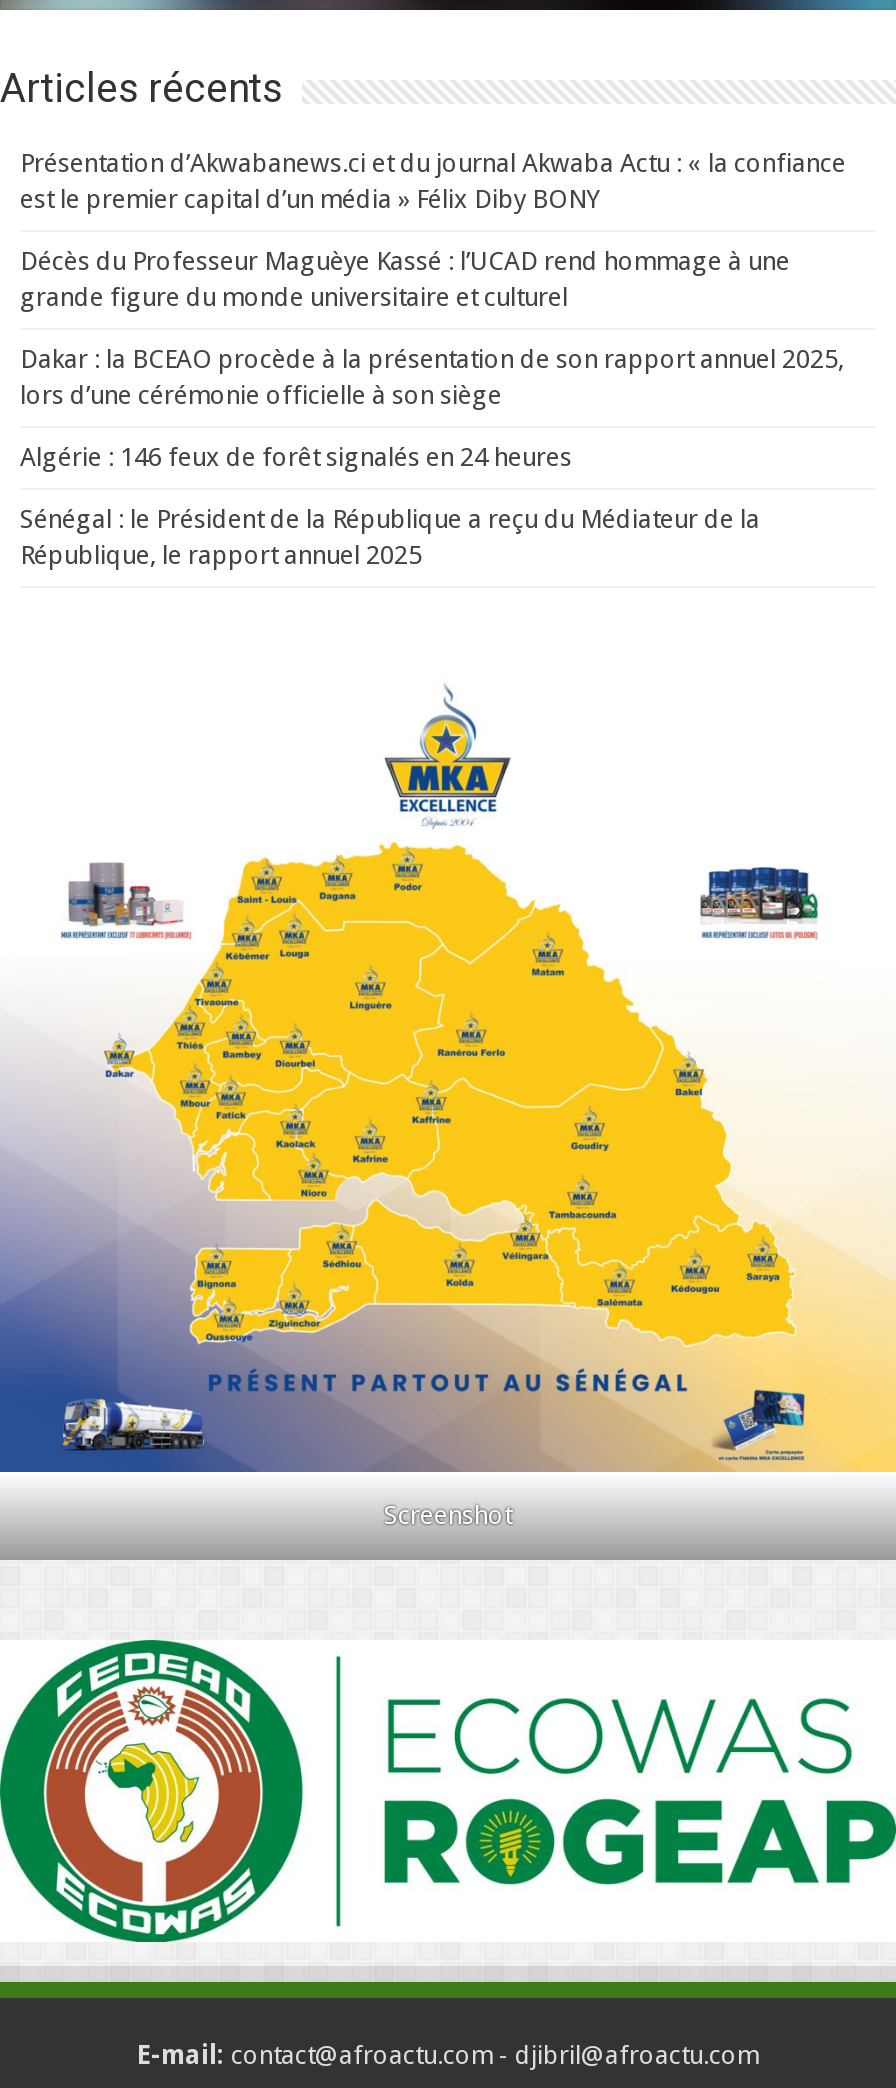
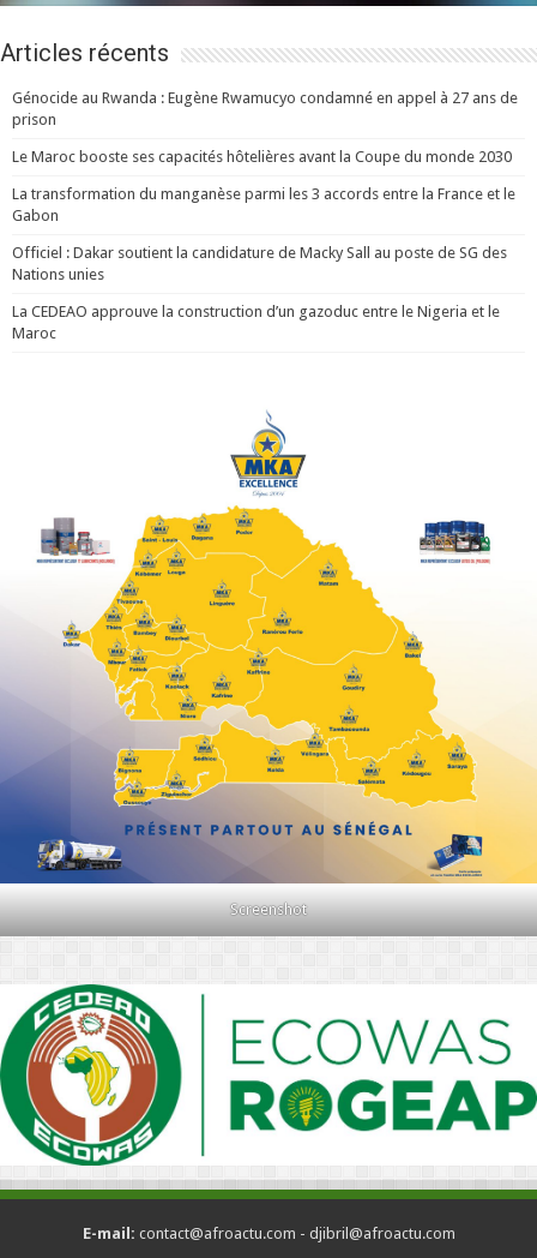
[20,148,846,214] Présentation d’Akwabanews.ci et du journal Akwaba Actu : « la confiance | est le premier capital d’un média » Félix Diby BONY -> [12,89,518,129] Génocide au Rwanda : Eugène Rwamucyo condamné en appel à 27 ans de | prison
[20,246,790,312] Décès du Professeur Maguèye Kassé : l’UCAD rend hommage à une | grande figure du monde universitaire et culturel -> [12,148,512,166] Le Maroc booste ses capacités hôtelières avant la Coupe du monde 2030
[20,344,844,410] Dakar : la BCEAO procède à la présentation de son rapport annuel 2025, | lors d’une cérémonie officielle à son siège -> [12,185,515,225] La transformation du manganèse parmi les 3 accords entre la France et le | Gabon
[20,442,572,472] Algérie : 146 feux de forêt signalés en 24 heures -> [12,244,507,284] Officiel : Dakar soutient la candidature de Macky Sall au poste de SG des | Nations unies
[20,504,760,570] Sénégal : le Président de la République a reçu du Médiateur de la | République, le rapport annuel 2025 -> [12,303,500,342] La CEDEAO approuve la construction d’un gazoduc entre le Nigeria et le | Maroc

